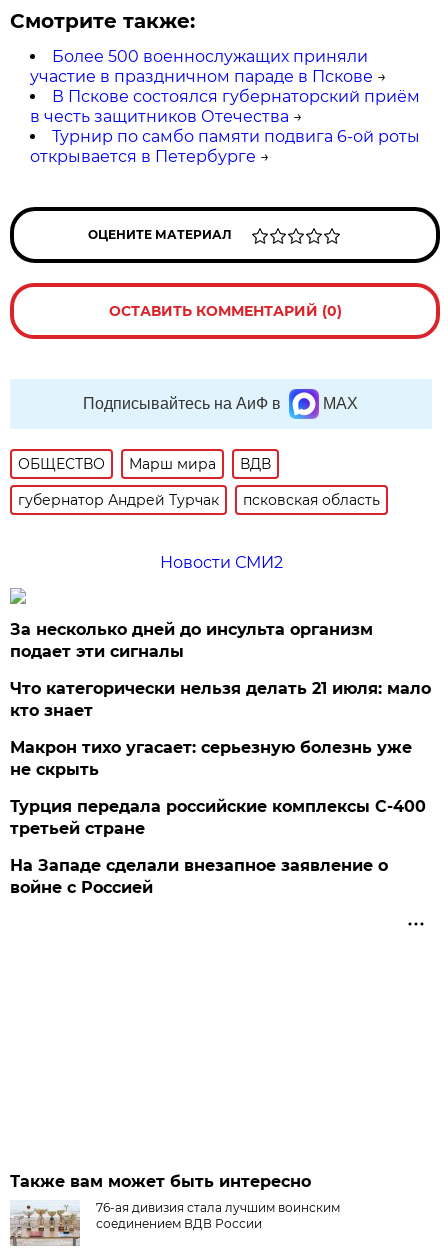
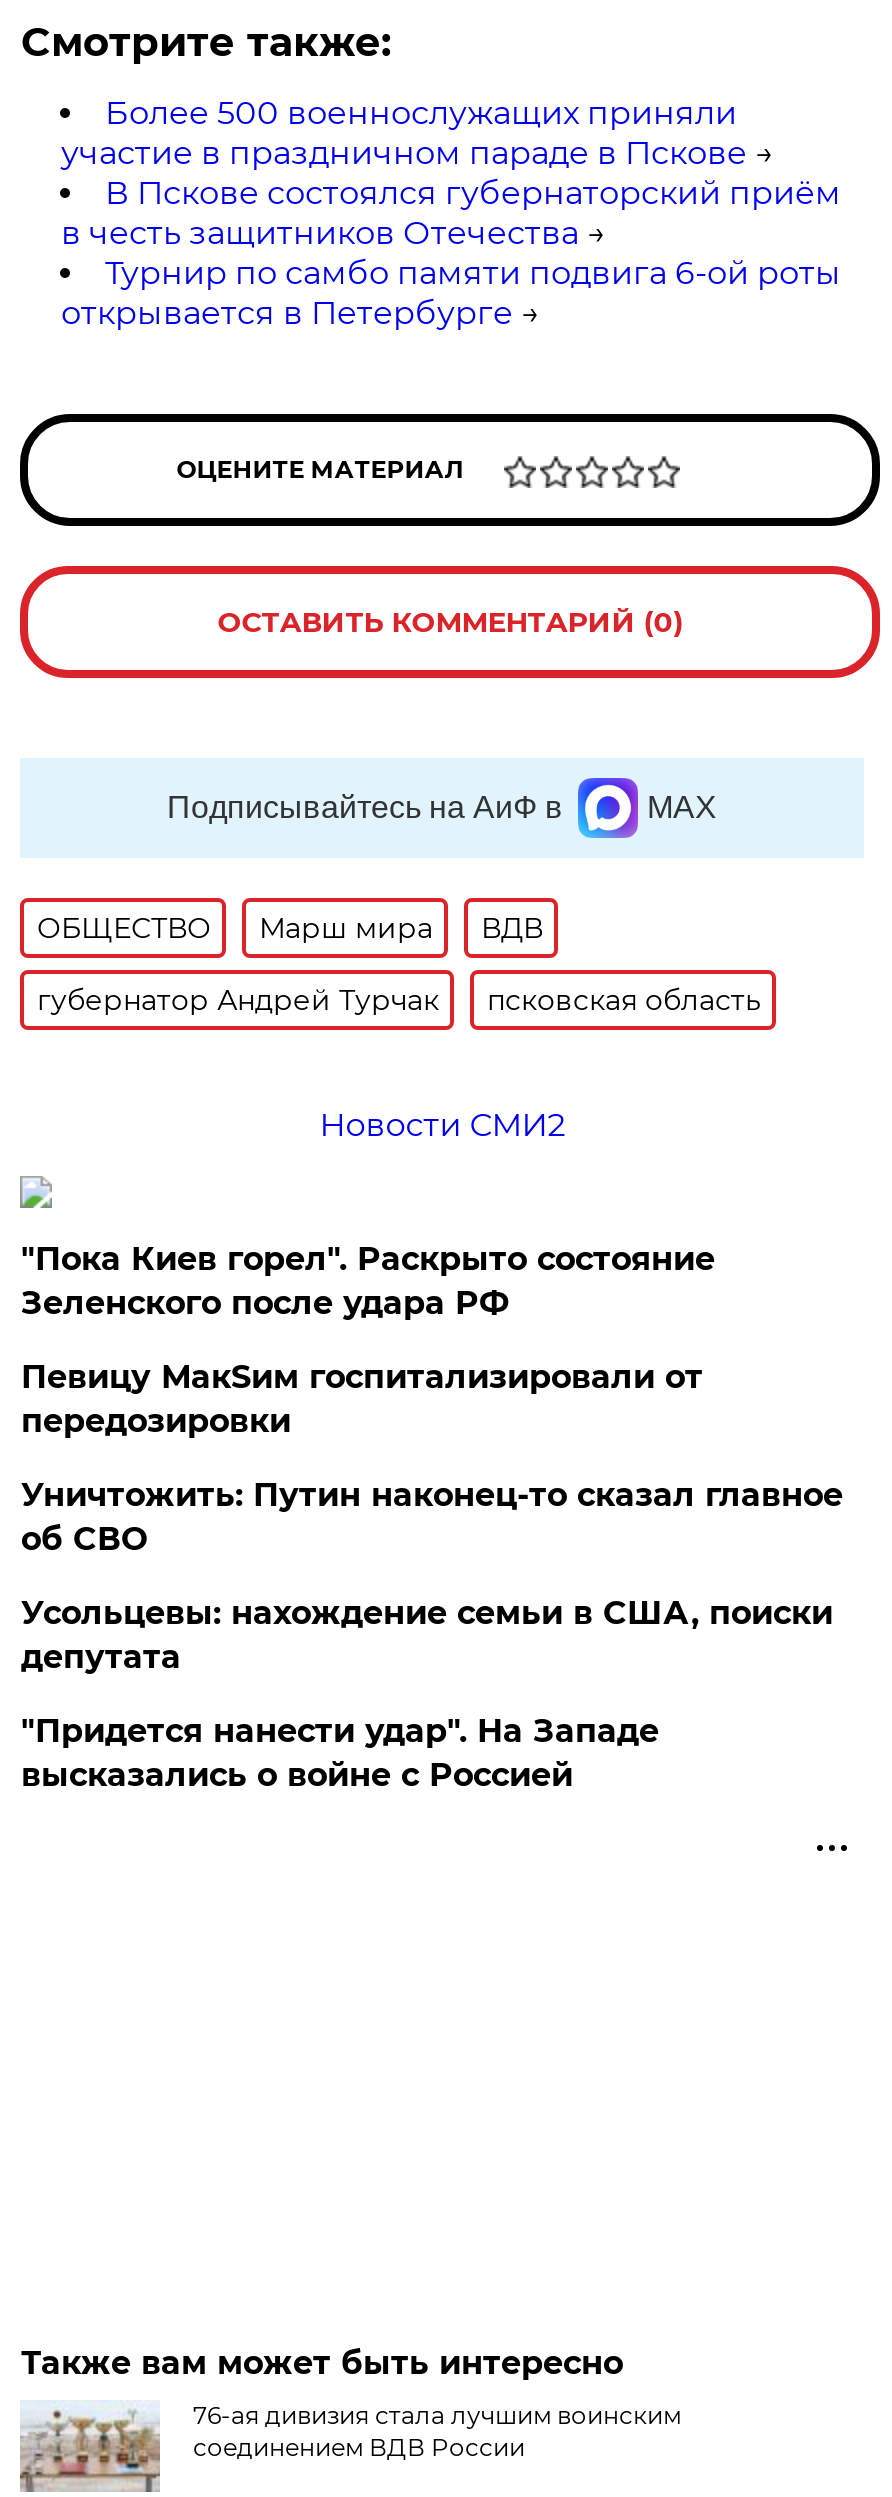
[10,620,373,661] За несколько дней до инсульта организм | подает эти сигналы -> [21,1240,715,1322] "Пока Киев горел". Раскрыто состояние | Зеленского после удара РФ
[10,679,431,720] Что категорически нельзя делать 21 июля: мало | кто знает -> [21,1358,703,1440] Певицу МакSим госпитализировали от | передозировки
[10,738,412,779] Макрон тихо угасает: серьезную болезнь уже | не скрыть -> [21,1476,843,1558] Уничтожить: Путин наконец-то сказал главное | об СВО
[10,797,426,838] Турция передала российские комплексы С-400 | третьей стране -> [21,1594,833,1676] Усольцевы: нахождение семьи в США, поиски | депутата
[10,856,388,897] На Западе сделали внезапное заявление о | войне с Россией -> [21,1712,659,1794] "Придется нанести удар". На Западе | высказались о войне с Россией

